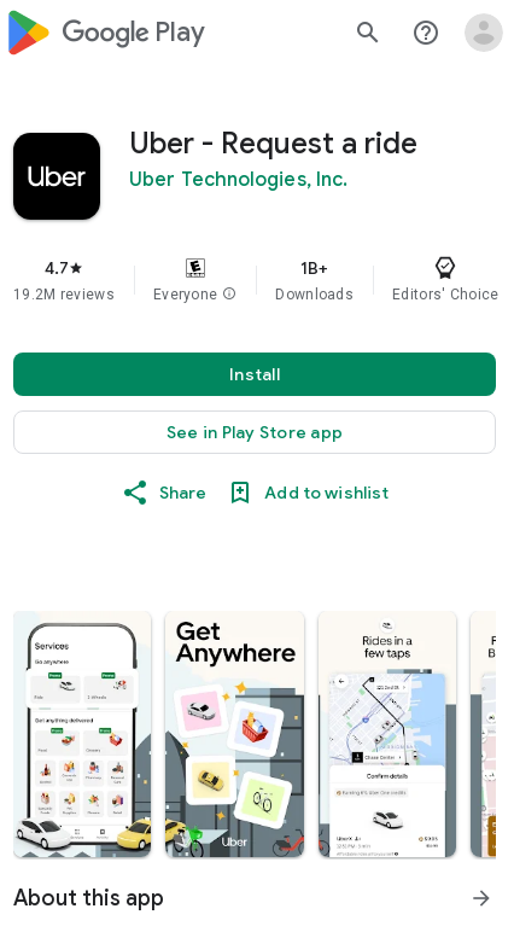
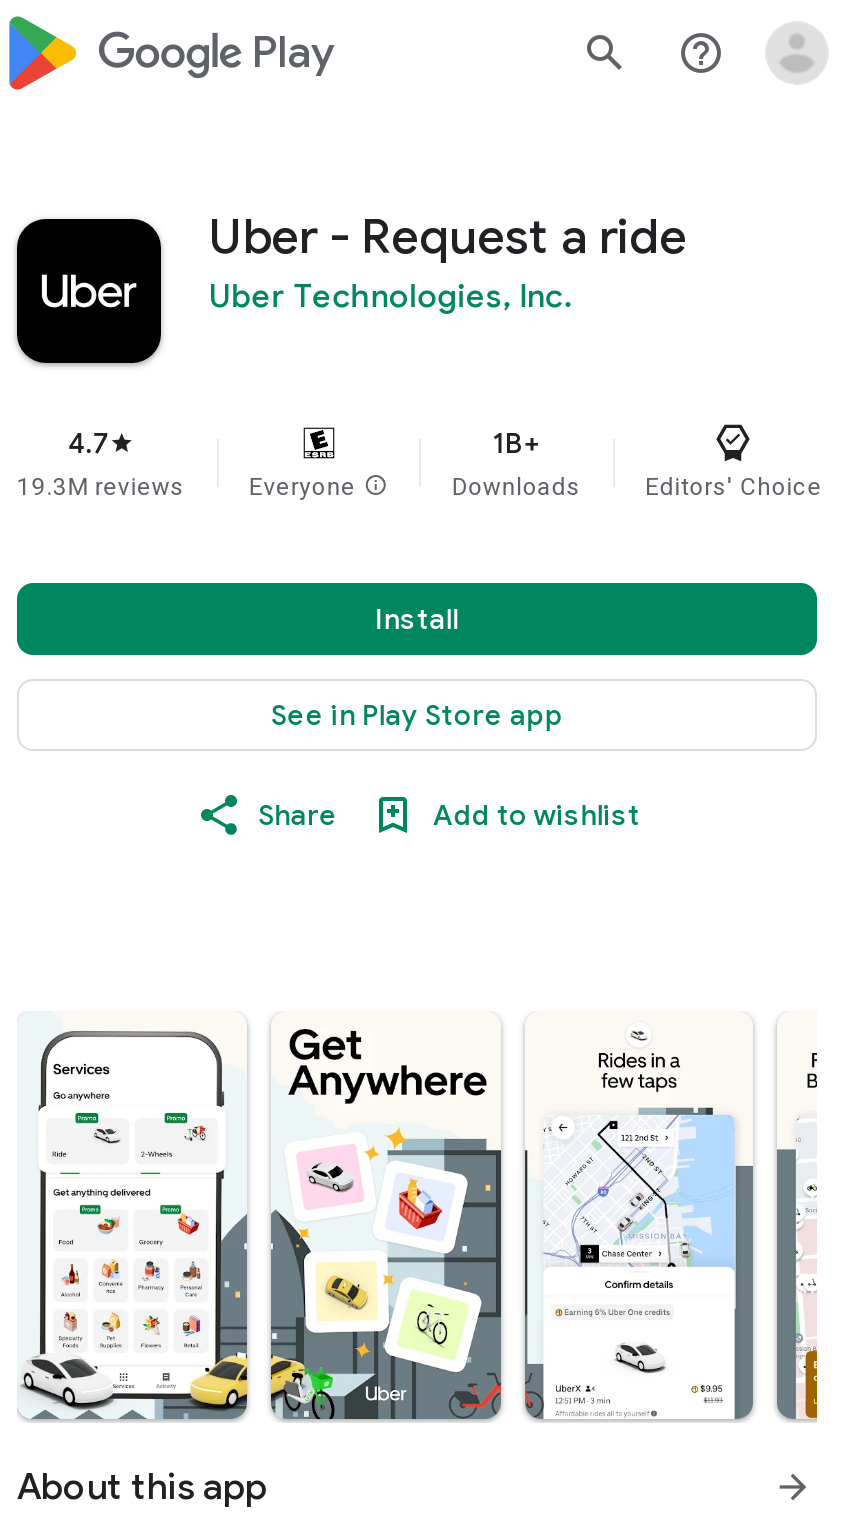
[13,286,115,303] 19.2M reviews -> [17,473,185,501] 19.3M reviews

